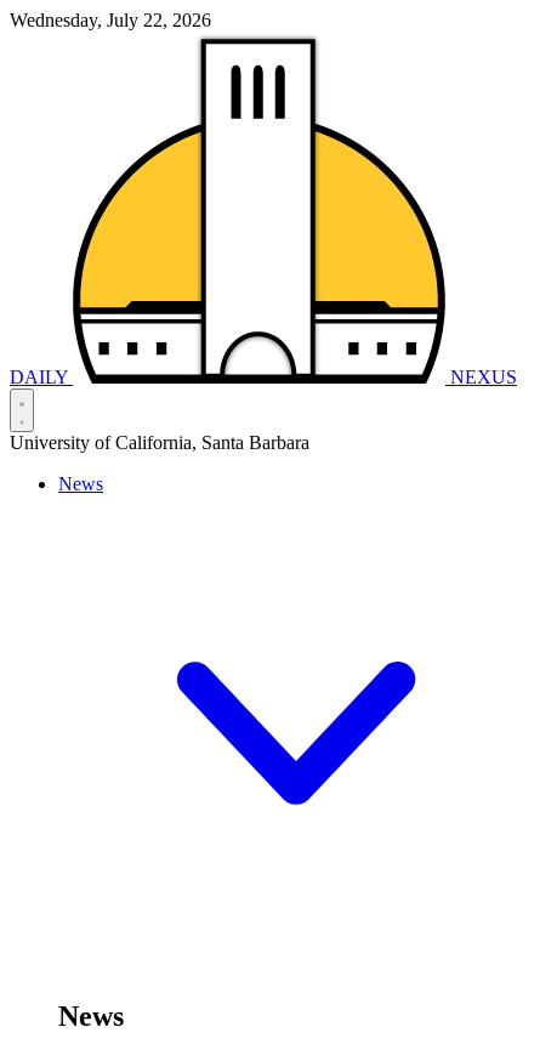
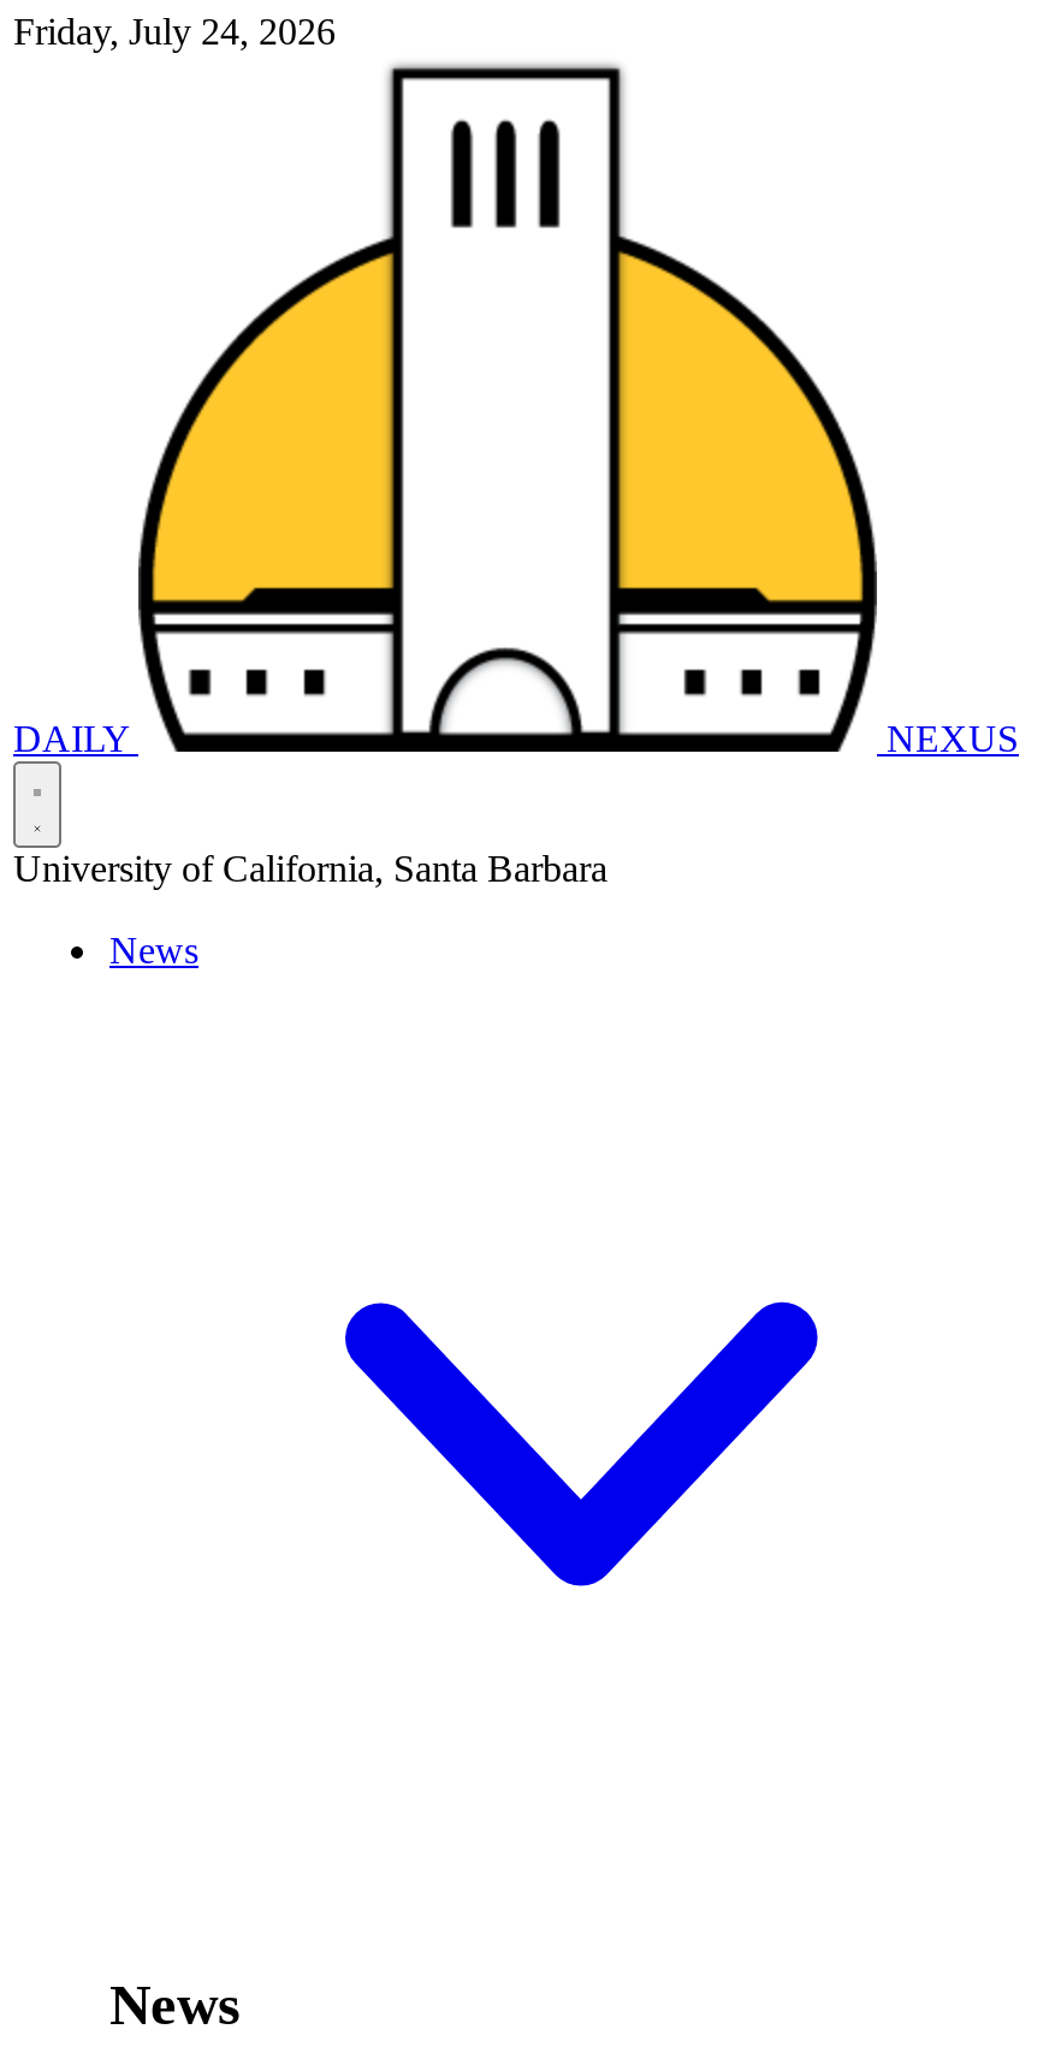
[10,10,211,30] Wednesday, July 22, 2026 -> [13,11,336,52] Friday, July 24, 2026

